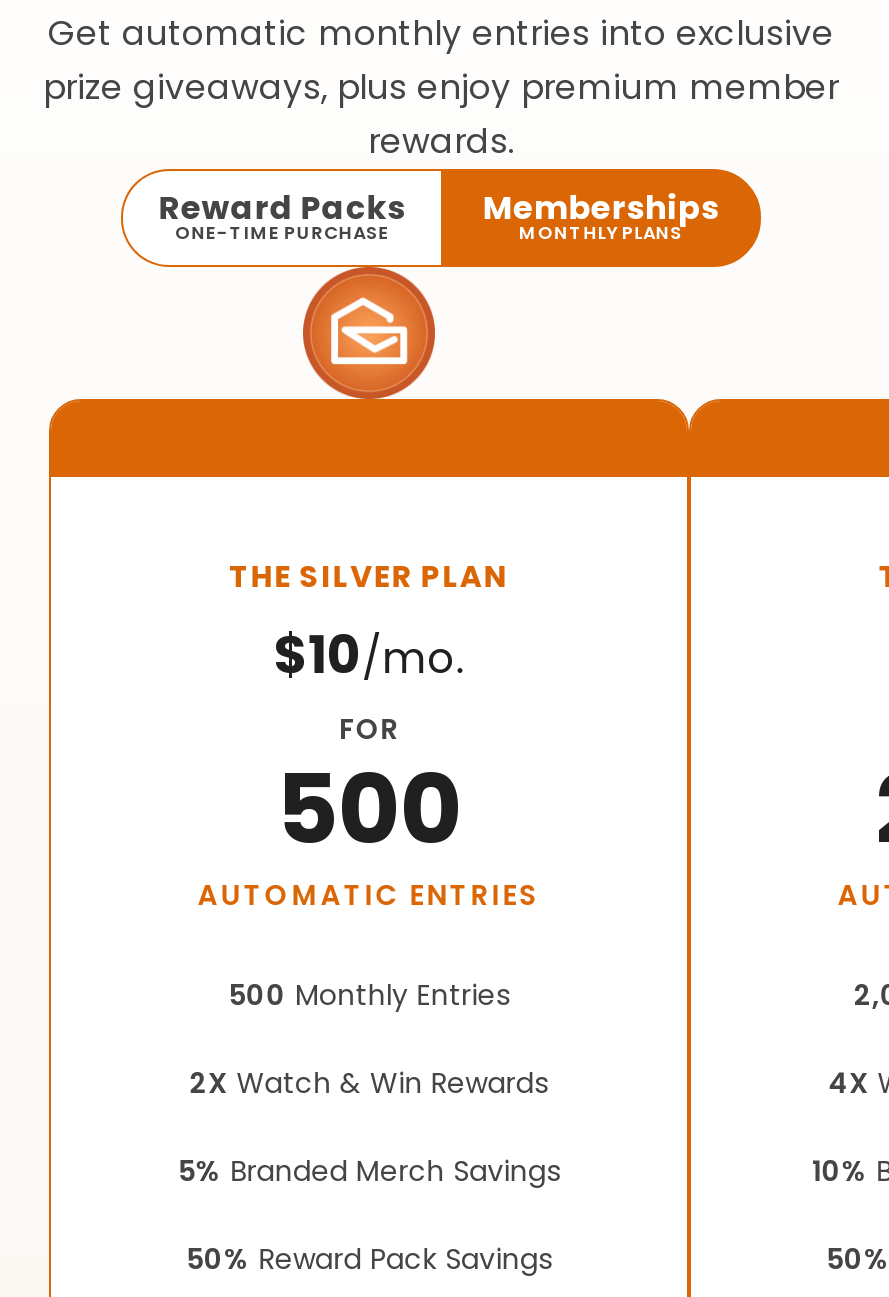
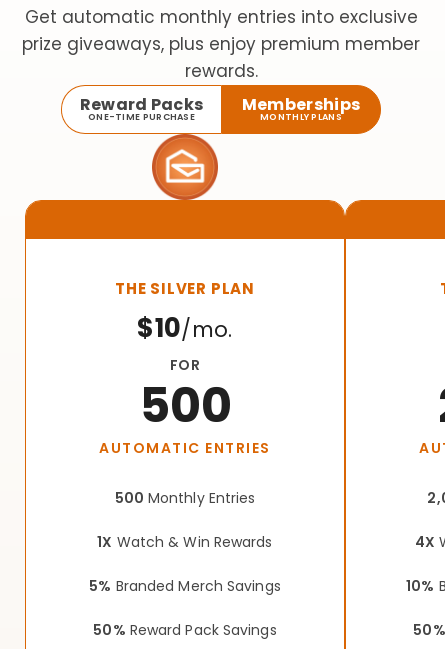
[190,1063,548,1103] 2X Watch & Win Rewards -> [97,532,273,552] 1X Watch & Win Rewards

